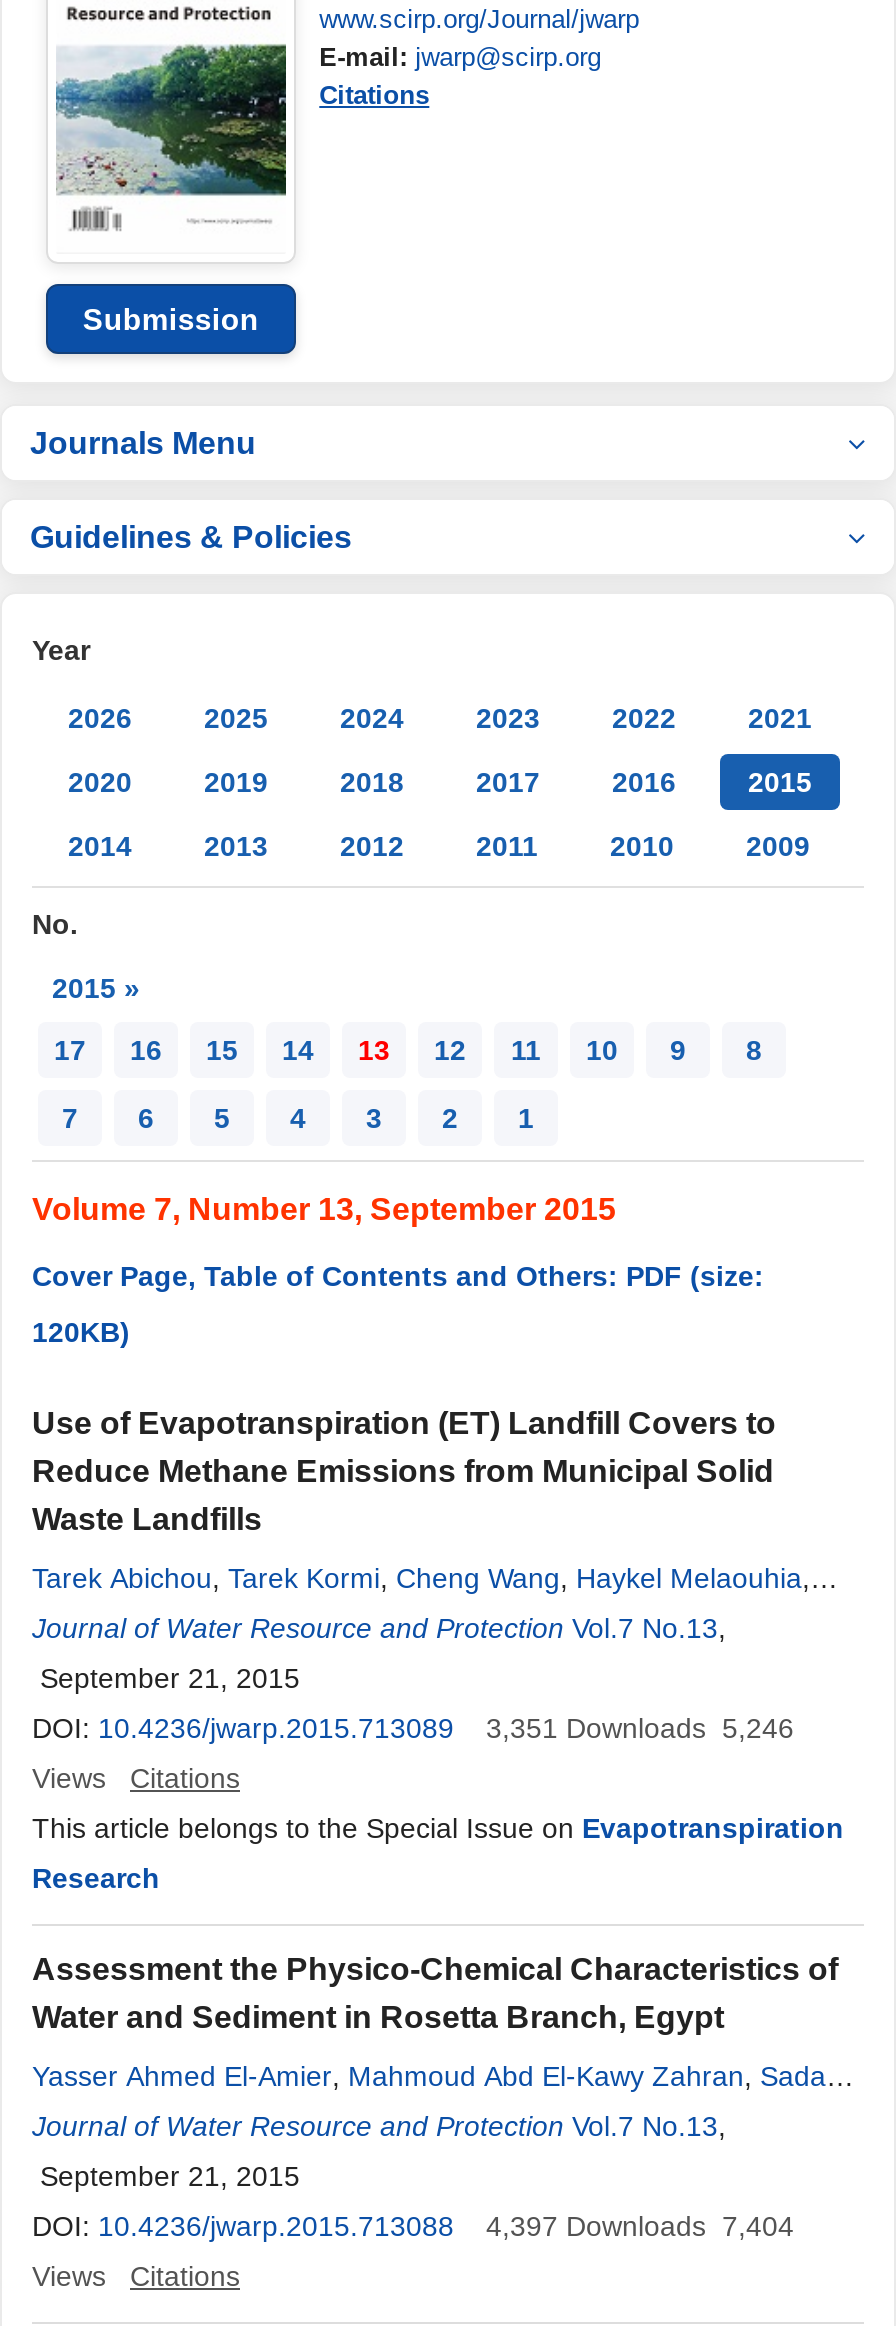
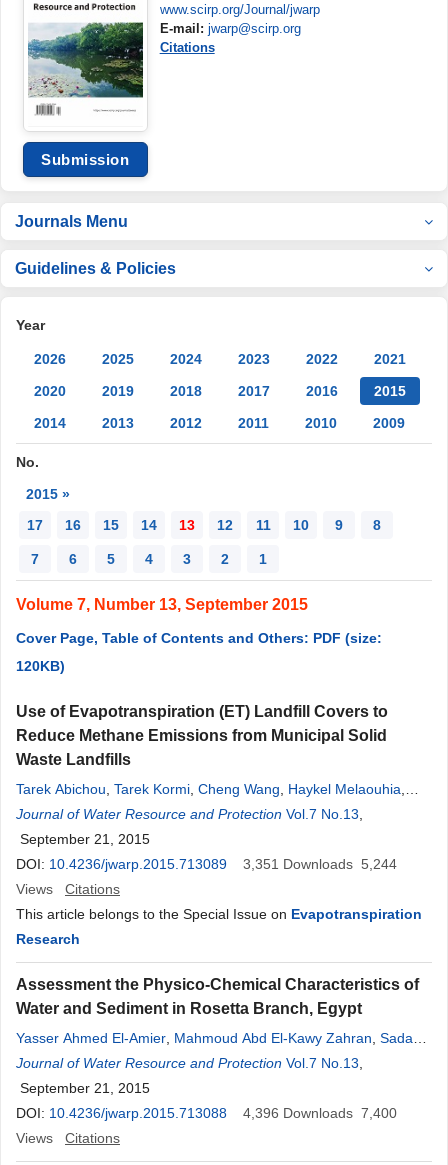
[32,1712,794,1744] DOI: 10.4236/jwarp.2015.713089 3,351 Downloads 5,246 -> [16,856,397,872] DOI: 10.4236/jwarp.2015.713089 3,351 Downloads 5,244
[32,2210,794,2242] DOI: 10.4236/jwarp.2015.713088 4,397 Downloads 7,404 -> [16,1105,397,1121] DOI: 10.4236/jwarp.2015.713088 4,396 Downloads 7,400

